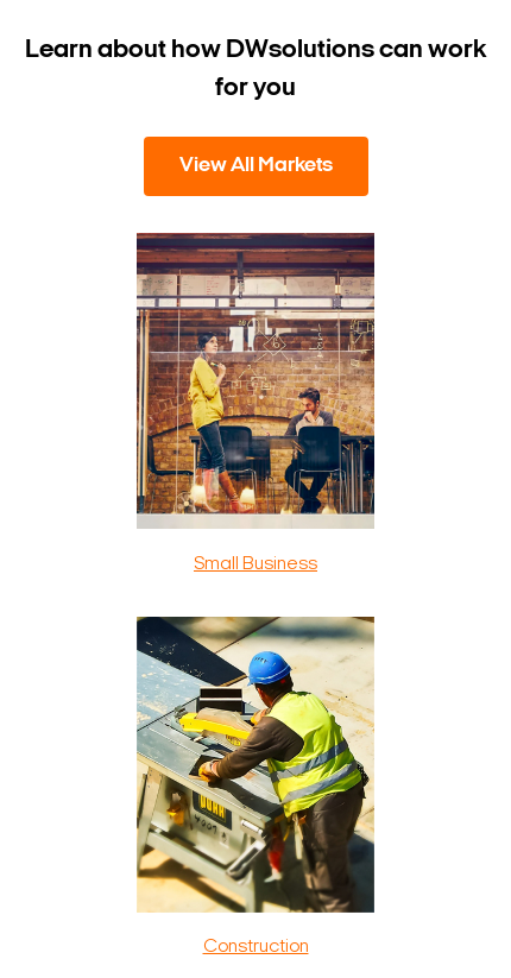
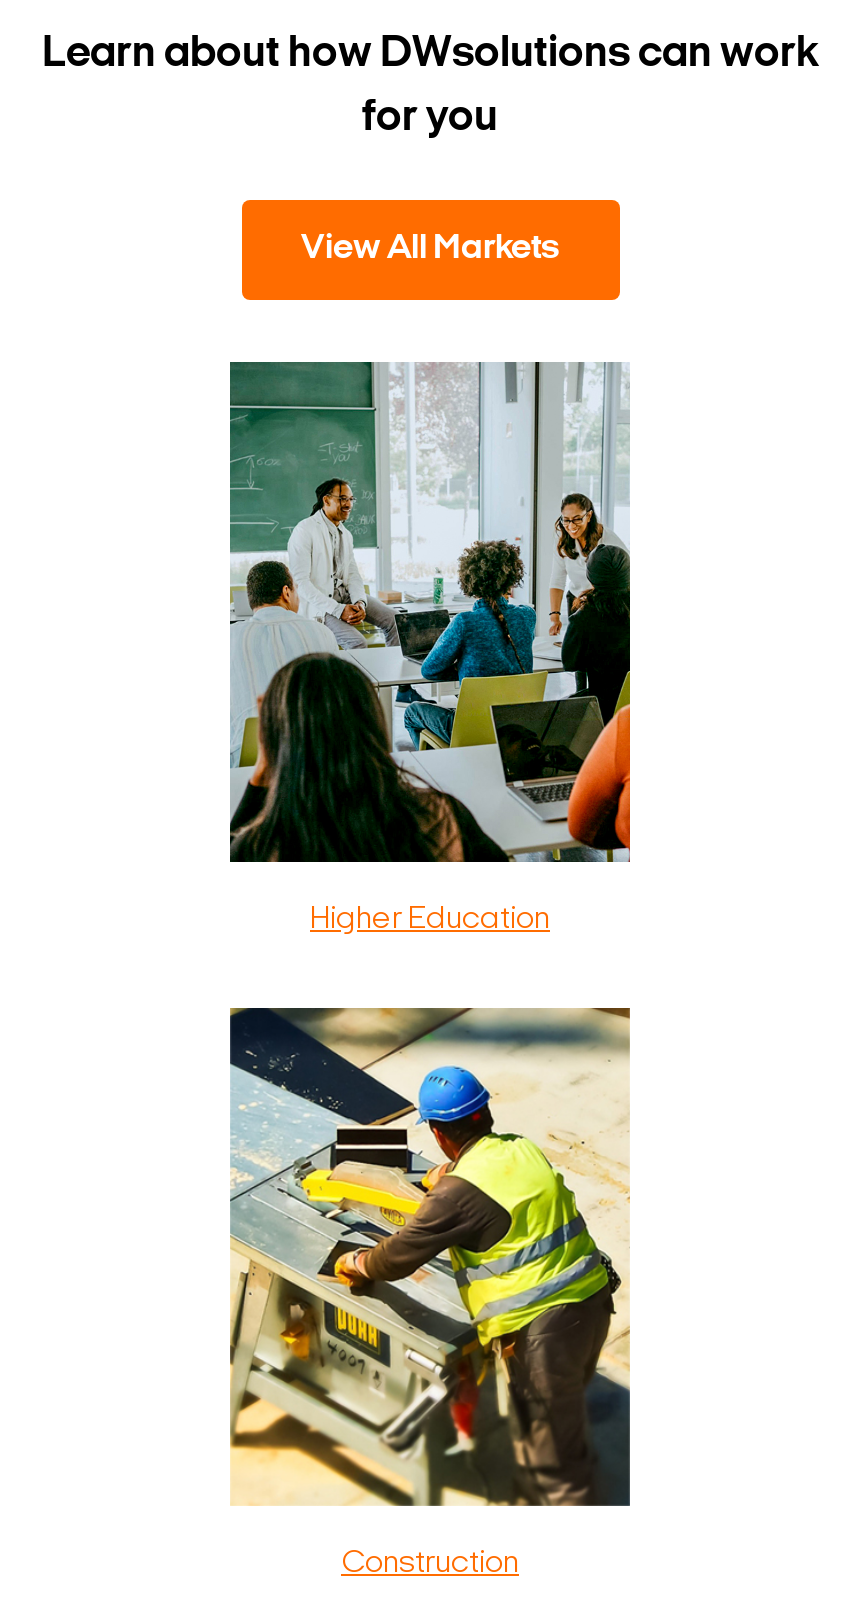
[135,232,376,573] [image] | Small Business -> [228,360,632,935] [image] | Higher Education

